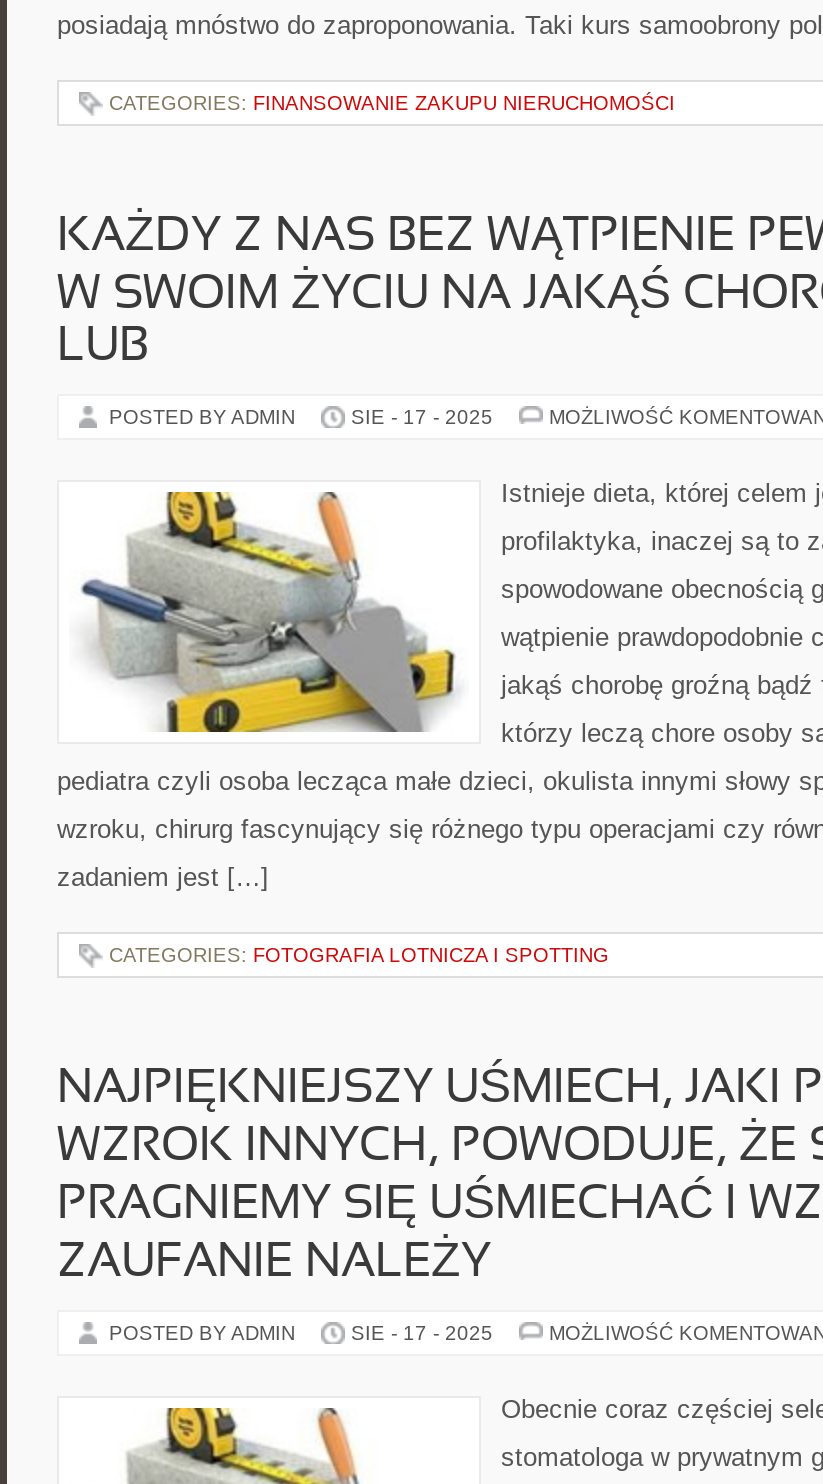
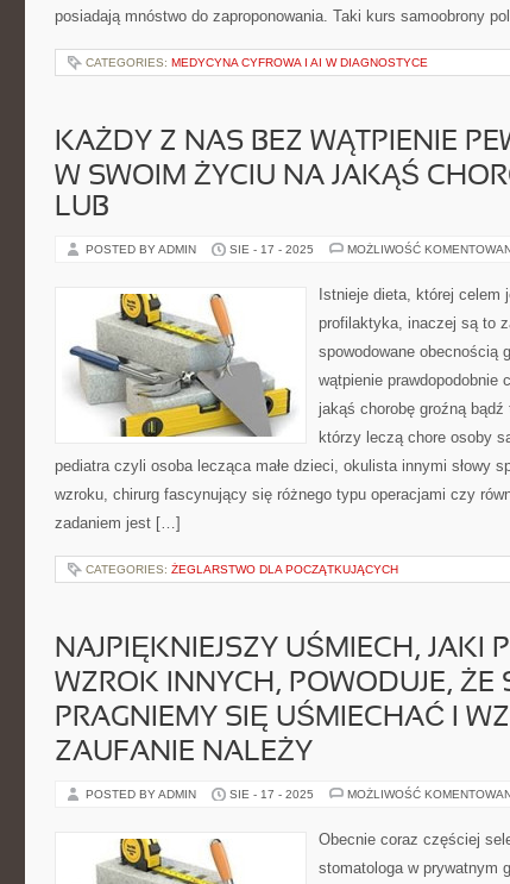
[109,92,675,114] CATEGORIES: FINANSOWANIE ZAKUPU NIERUCHOMOŚCI -> [86,56,428,69] CATEGORIES: MEDYCYNA CYFROWA I AI W DIAGNOSTYCE
[109,944,609,966] CATEGORIES: FOTOGRAFIA LOTNICZA I SPOTTING -> [86,563,398,576] CATEGORIES: ŻEGLARSTWO DLA POCZĄTKUJĄCYCH

